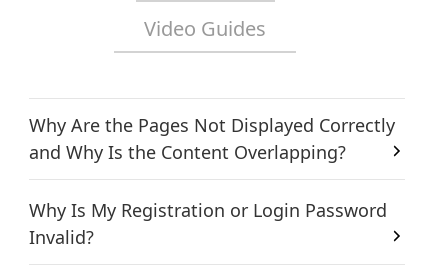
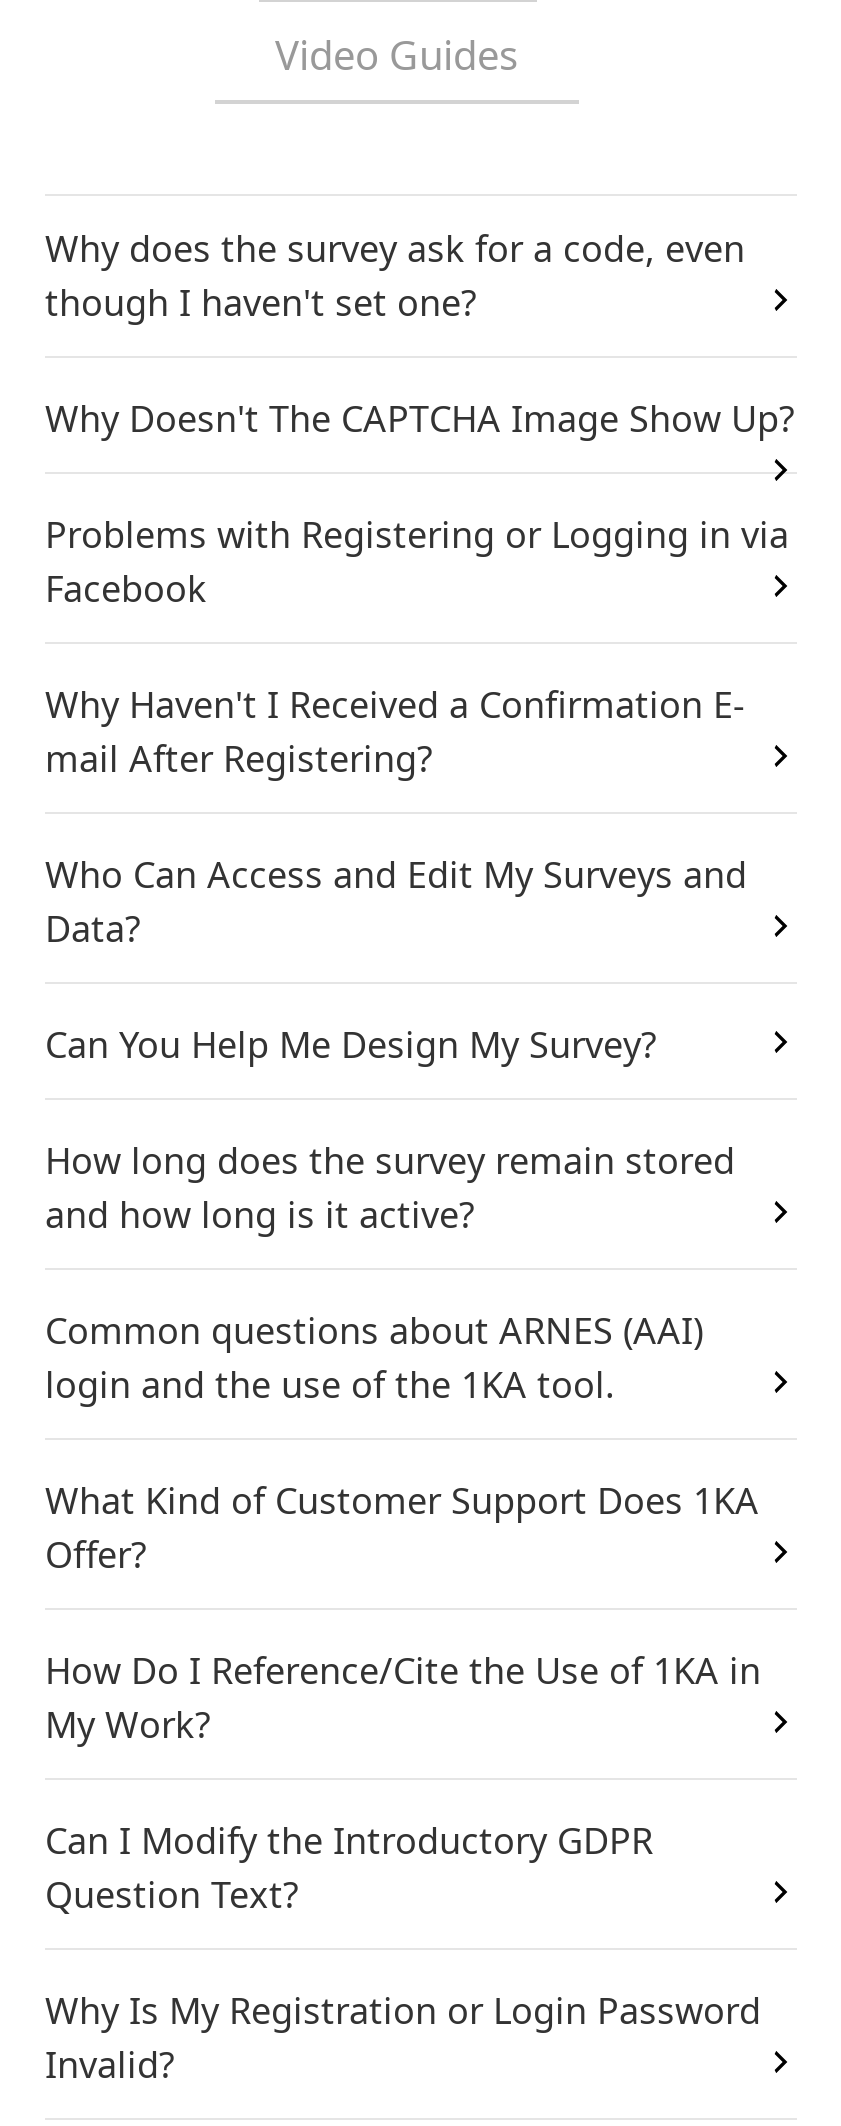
[29,113,395,164] Why Are the Pages Not Displayed Correctly | and Why Is the Content Overlapping? -> [45,224,795,1918] Why does the survey ask for a code, even | though I haven't set one? | Why Doesn't The CAPTCHA Image Show Up? | Problems with Registering or Logging in via | Facebook | Why Haven't I Received a Confirmation E- | mail After Registering? | Who Can Access and Edit My Surveys and | Data? | Can You Help Me Design My Survey? | How long does the survey remain stored | and how long is it active? | Common questions about ARNES (AAI) | login and the use of the 1KA tool. | What Kind of Customer Support Does 1KA | Offer? | How Do I Reference/Cite the Use of 1KA in | My Work? | Can I Modify the Introductory GDPR | Question Text?

